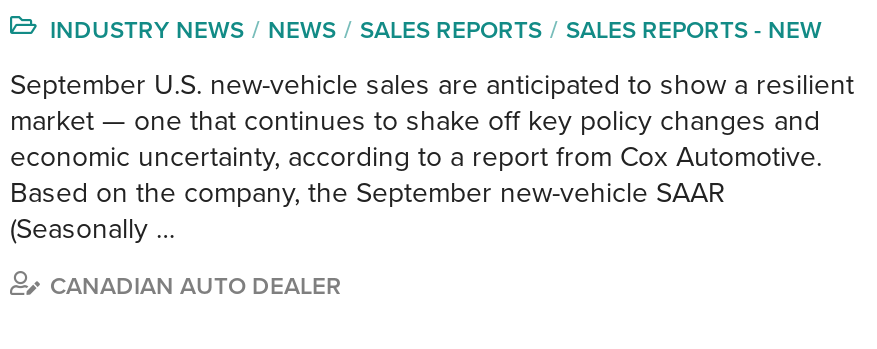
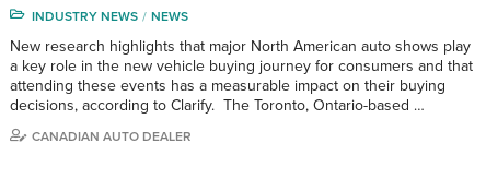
[10,16,854,246] SALES REPORTS | SALES REPORTS - NEW | September U.S. new-vehicle sales are anticipated to show a resilient | market — one that continues to shake off key policy changes and | economic uncertainty, according to a report from Cox Automotive. | Based on the company, the September new-vehicle SAAR | (Seasonally … -> [10,37,473,115] New research highlights that major North American auto shows play | a key role in the new vehicle buying journey for consumers and that | attending these events has a measurable impact on their buying | decisions, according to Clarify. The Toronto, Ontario-based …

